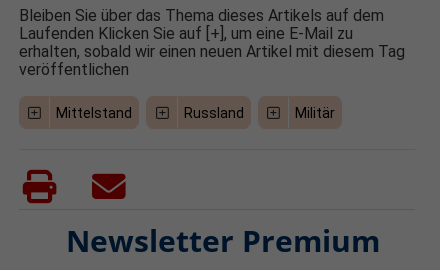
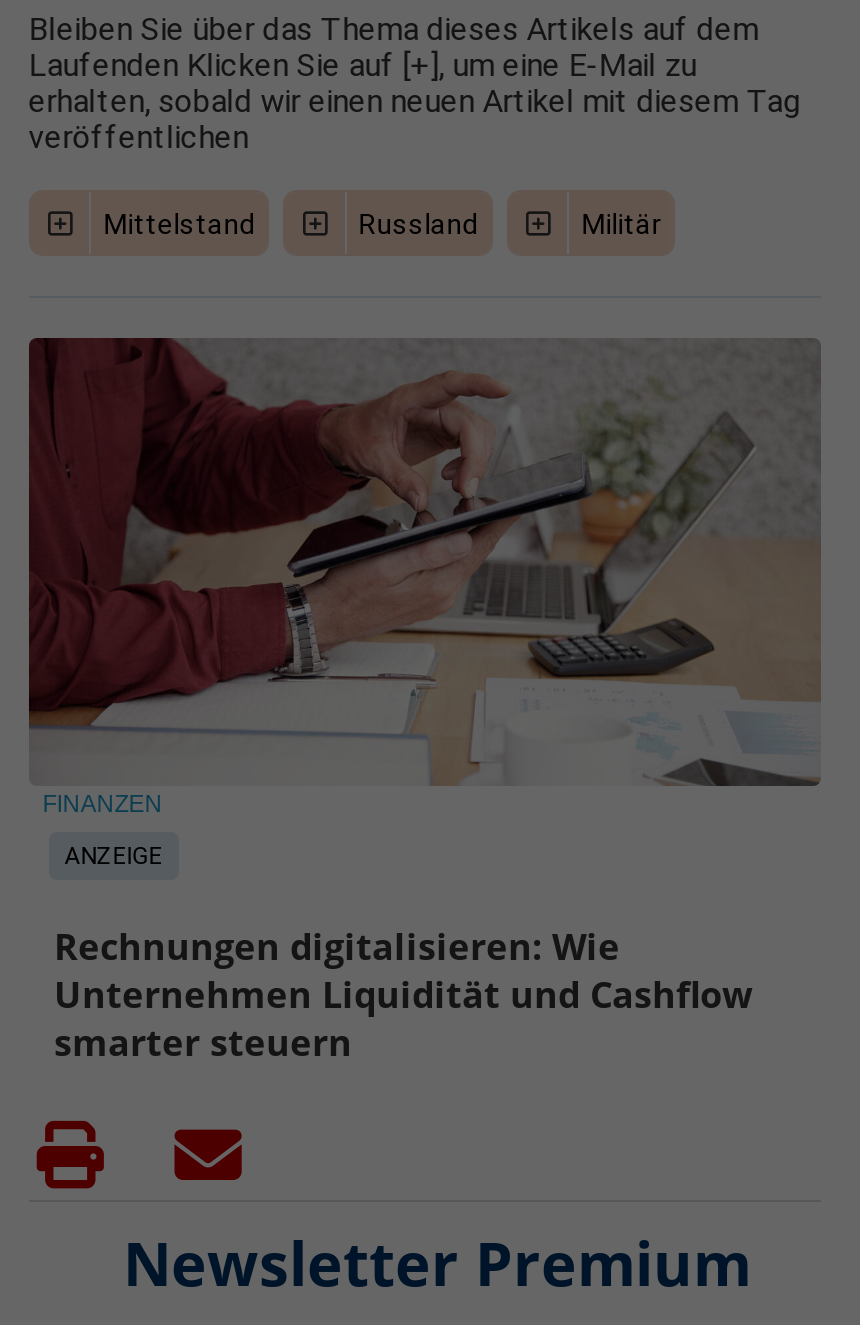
none -> [27,336,823,1066] [image] | FINANZEN | Rechnungen digitalisieren: Wie | Unternehmen Liquidität und Cashflow | smarter steuern
none -> [64,841,162,869] ANZEIGE

